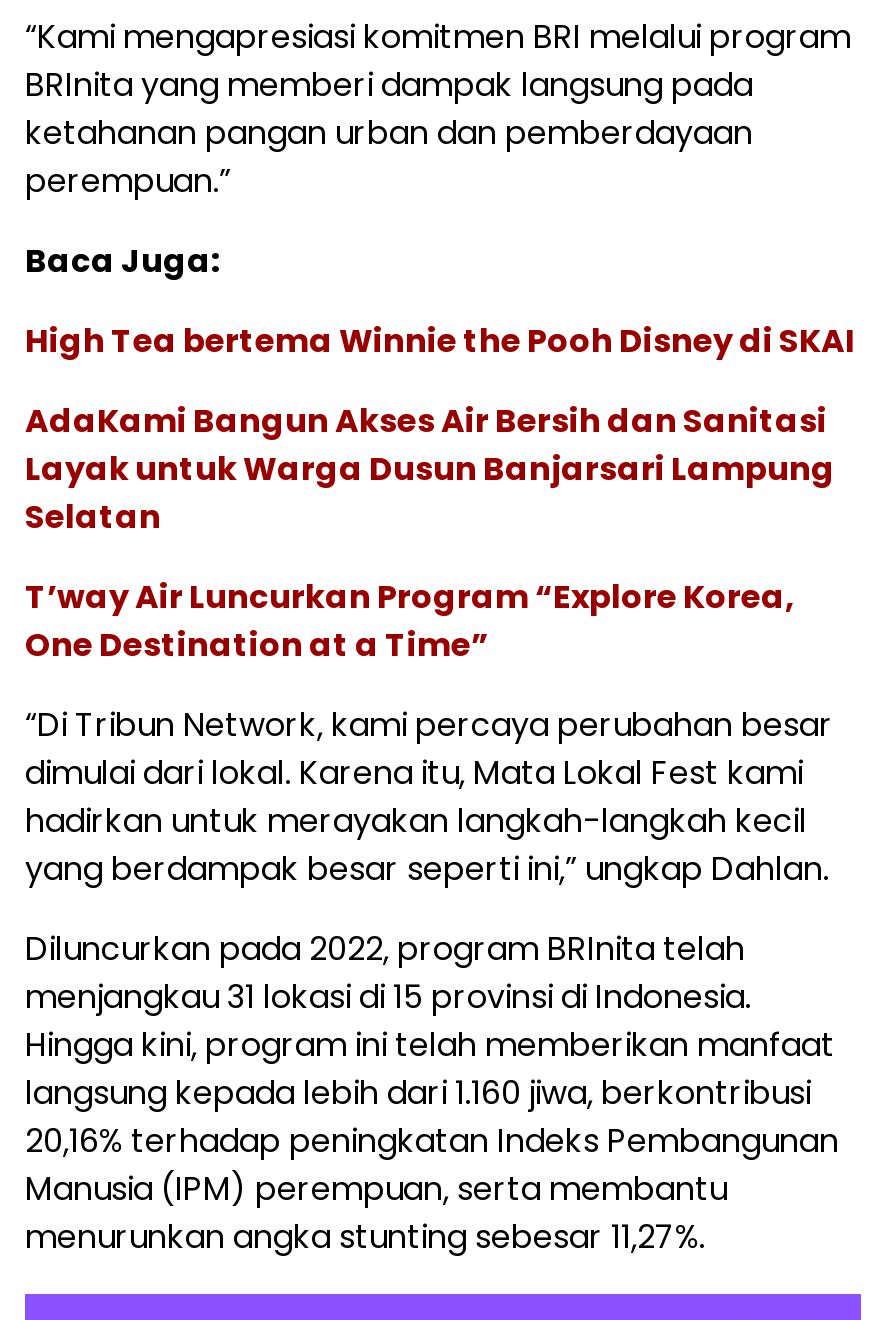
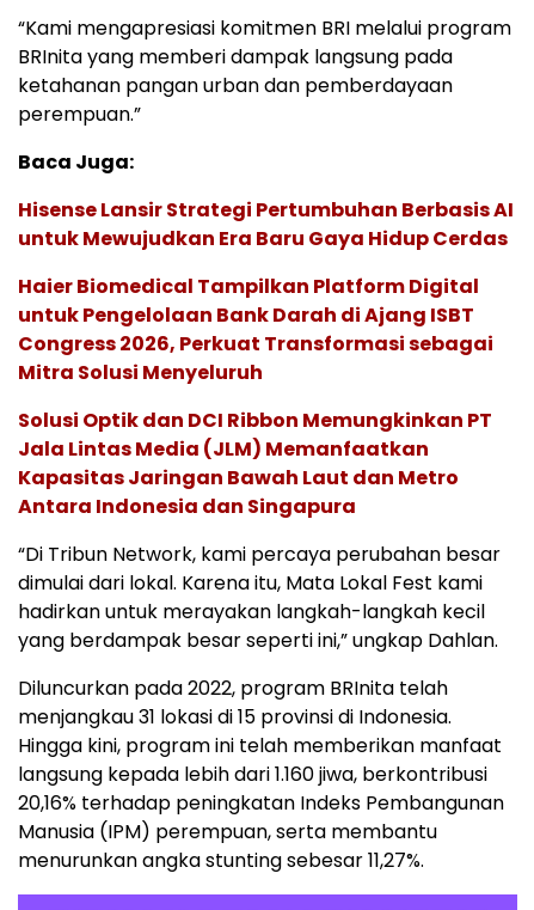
[25,318,855,364] High Tea bertema Winnie the Pooh Disney di SKAI -> [18,196,514,253] Hisense Lansir Strategi Pertumbuhan Berbasis AI | untuk Mewujudkan Era Baru Gaya Hidup Cerdas
[25,398,835,540] AdaKami Bangun Akses Air Bersih dan Sanitasi | Layak untuk Warga Dusun Banjarsari Lampung | Selatan -> [18,273,493,386] Haier Biomedical Tampilkan Platform Digital | untuk Pengelolaan Bank Darah di Ajang ISBT | Congress 2026, Perkuat Transformasi sebagai | Mitra Solusi Menyeluruh
[25,574,795,668] T’way Air Luncurkan Program “Explore Korea, | One Destination at a Time” -> [18,407,492,520] Solusi Optik dan DCI Ribbon Memungkinkan PT | Jala Lintas Media (JLM) Memanfaatkan | Kapasitas Jaringan Bawah Laut dan Metro | Antara Indonesia dan Singapura

